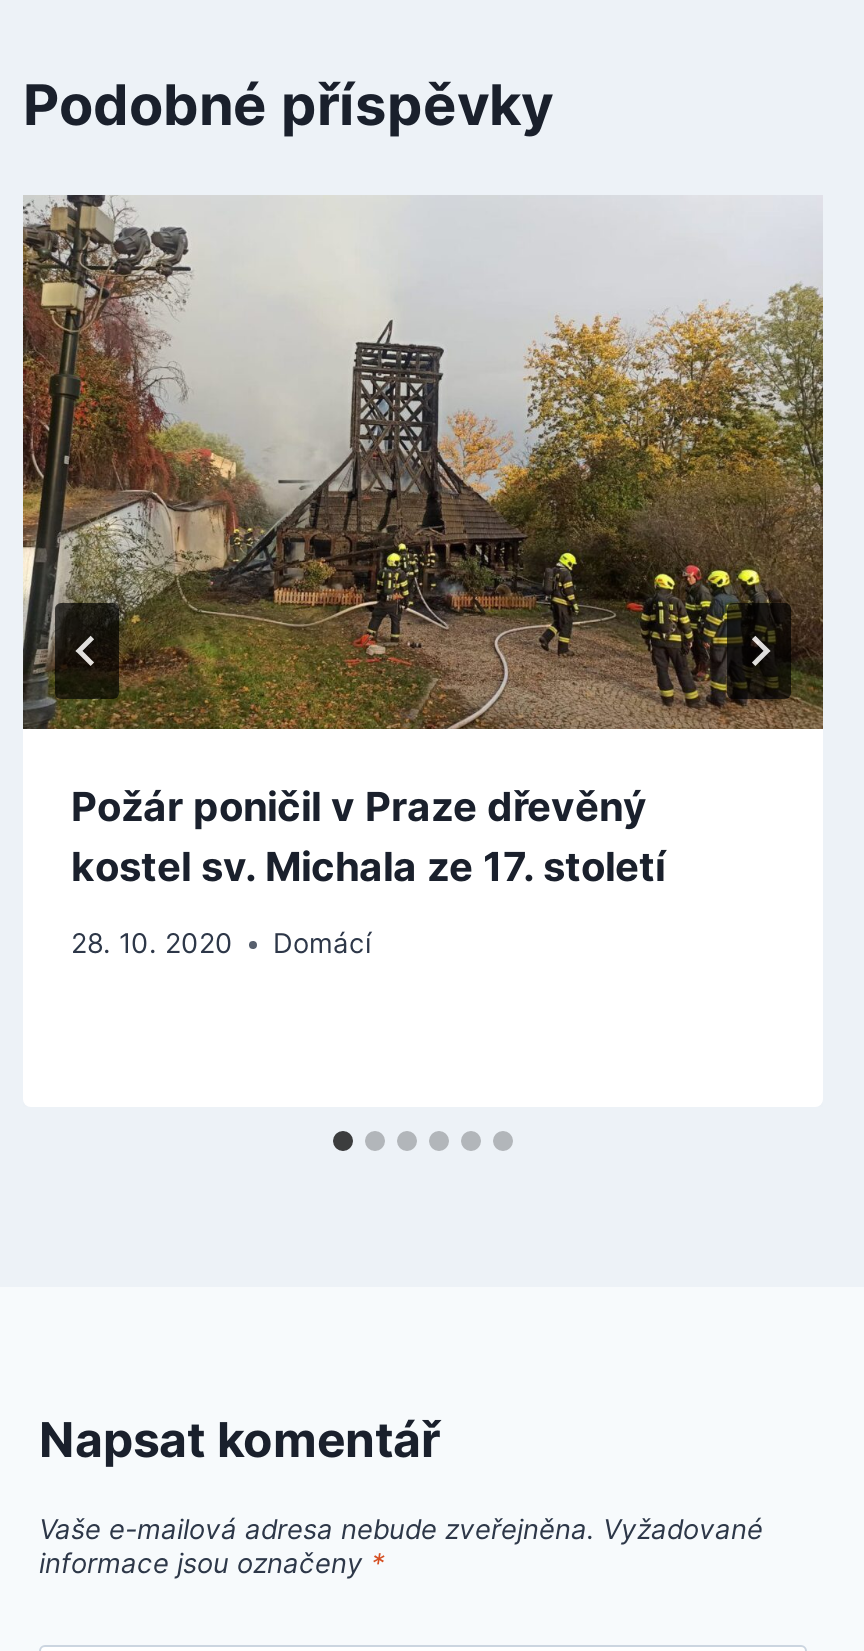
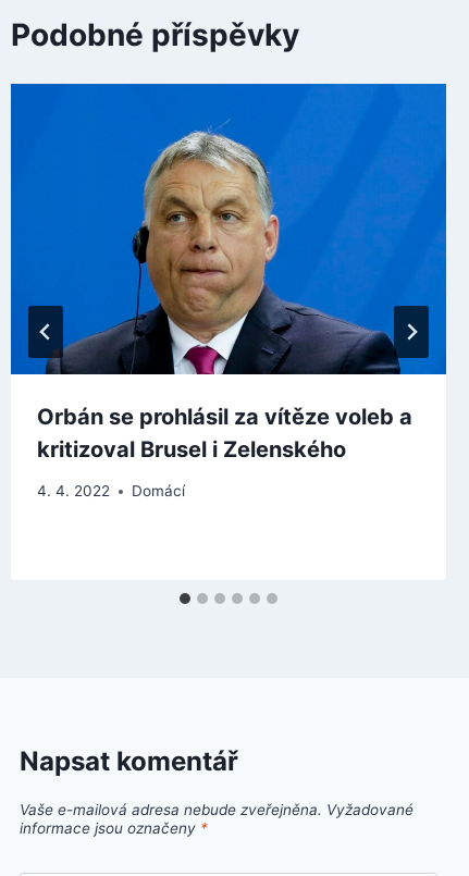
[21,193,825,891] [image] | Požár poničil v Praze dřevěný | kostel sv. Michala ze 17. století -> [10,83,447,462] [image] | Orbán se prohlásil za vítěze voleb a | kritizoval Brusel i Zelenského
[71,928,371,960] 28. 10. 2020 Domácí -> [37,483,185,500] 4. 4. 2022 Domácí

